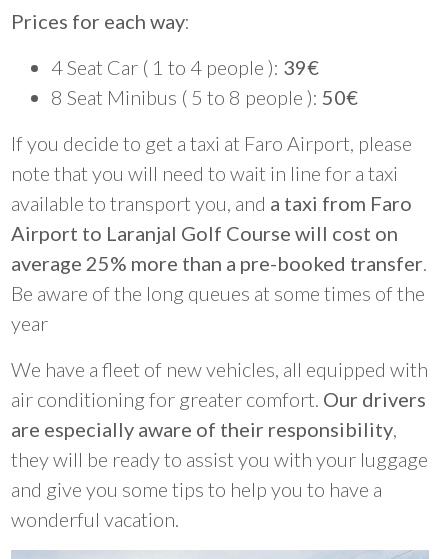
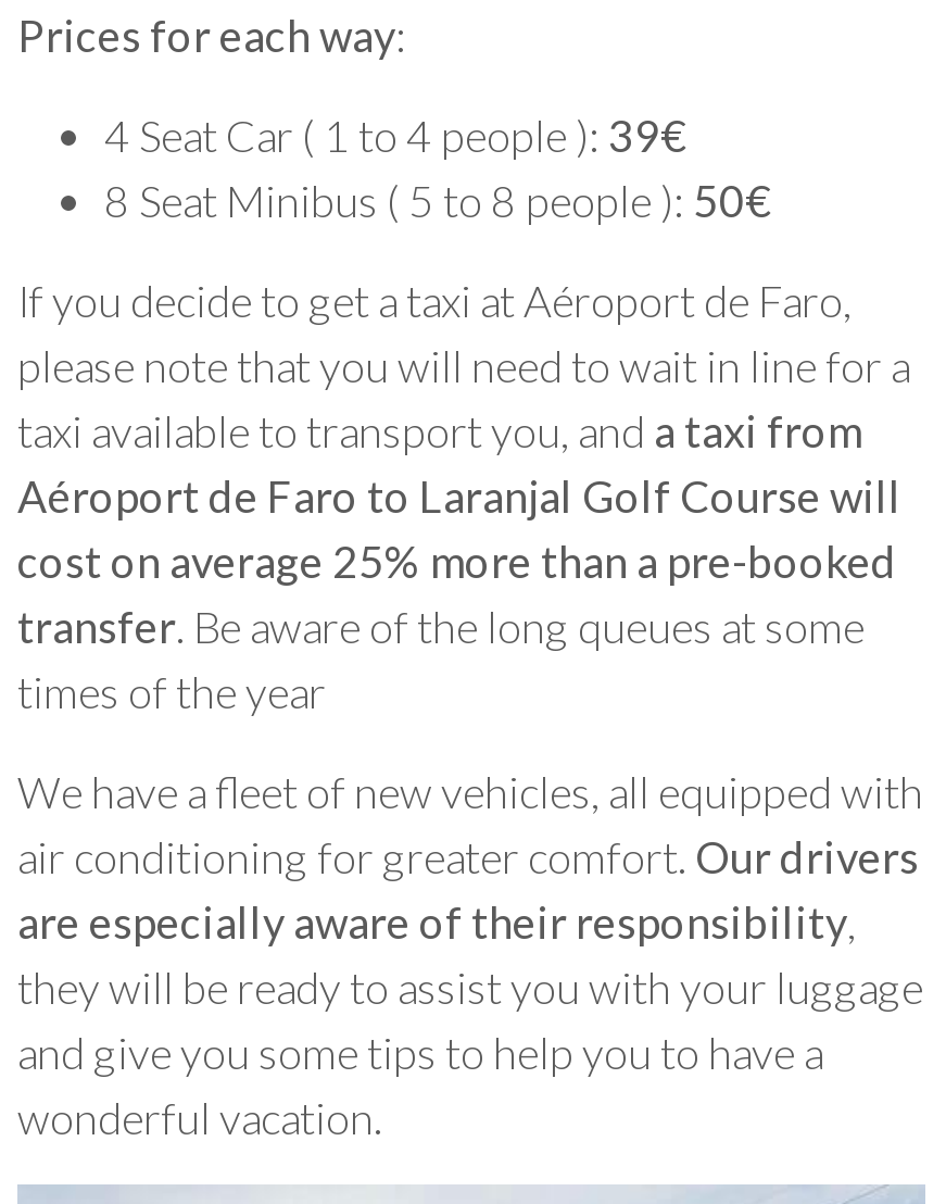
[11,131,427,335] If you decide to get a taxi at Faro Airport, please | note that you will need to wait in line for a taxi | available to transport you, and a taxi from Faro | Airport to Laranjal Golf Course will cost on | average 25% more than a pre-booked transfer. | Be aware of the long queues at some times of the | year -> [17,275,910,718] If you decide to get a taxi at Aéroport de Faro, | please note that you will need to wait in line for a | taxi available to transport you, and a taxi from | Aéroport de Faro to Laranjal Golf Course will | cost on average 25% more than a pre-booked | transfer. Be aware of the long queues at some | times of the year

